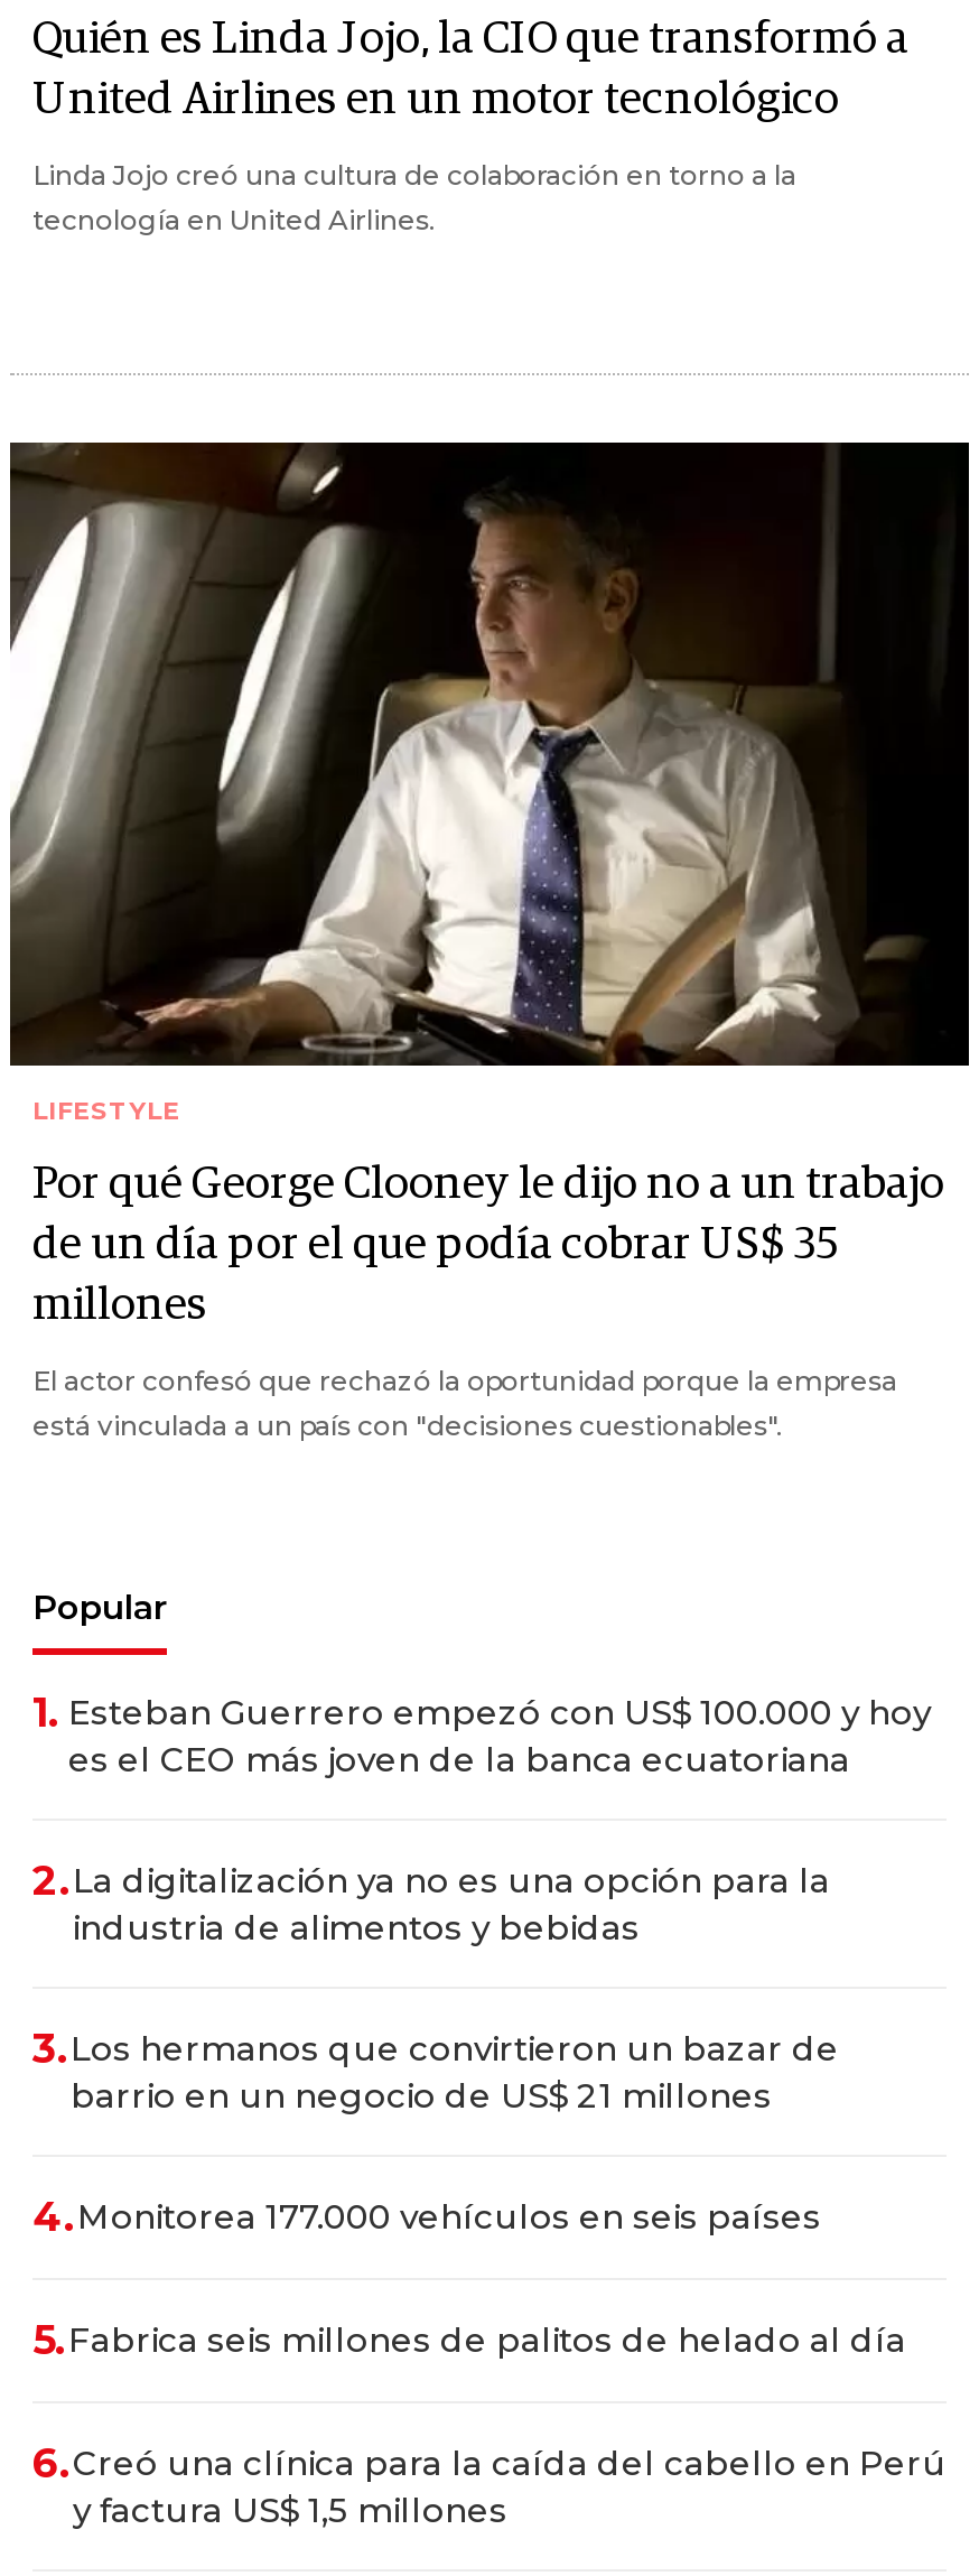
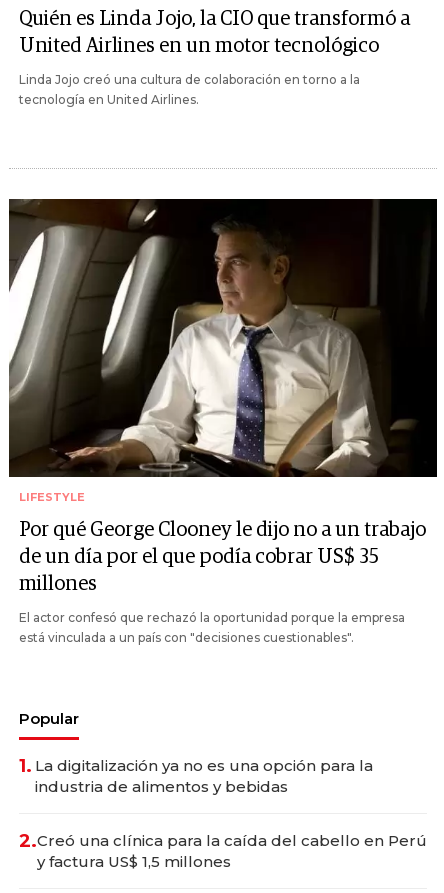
[32,1689,931,1907] 1. Esteban Guerrero empezó con US$ 100.000 y hoy | es el CEO más joven de la banca ecuatoriana | 2.La digitalización ya no es una opción para la -> [19,755,373,777] 1. La digitalización ya no es una opción para la
[32,2025,947,2489] 3.Los hermanos que convirtieron un bazar de | barrio en un negocio de US$ 21 millones | 4.Monitorea 177.000 vehículos en seis países | 5.Fabrica seis millones de palitos de helado al día | 6.Creó una clínica para la caída del cabello en Perú -> [19,830,427,852] 2.Creó una clínica para la caída del cabello en Perú

